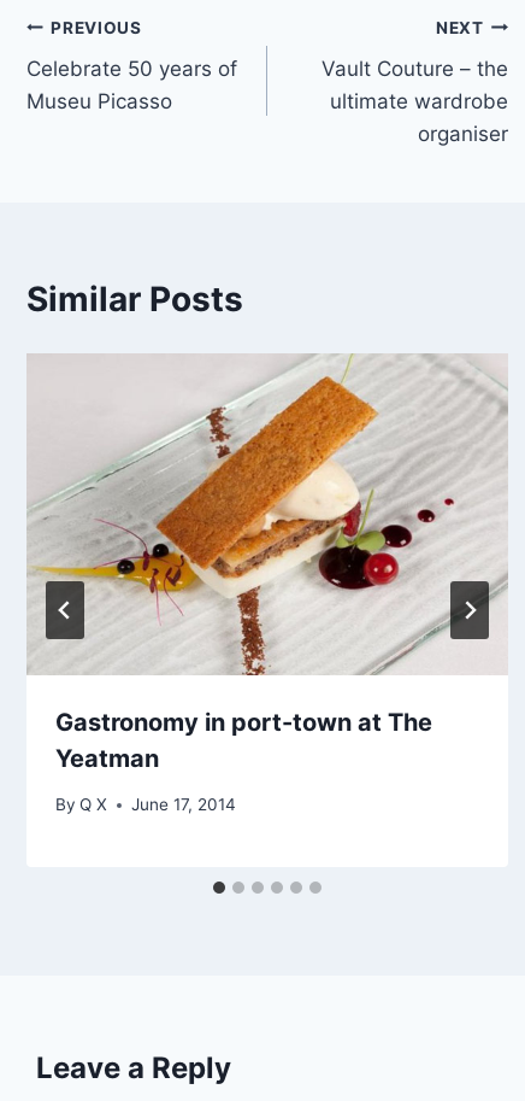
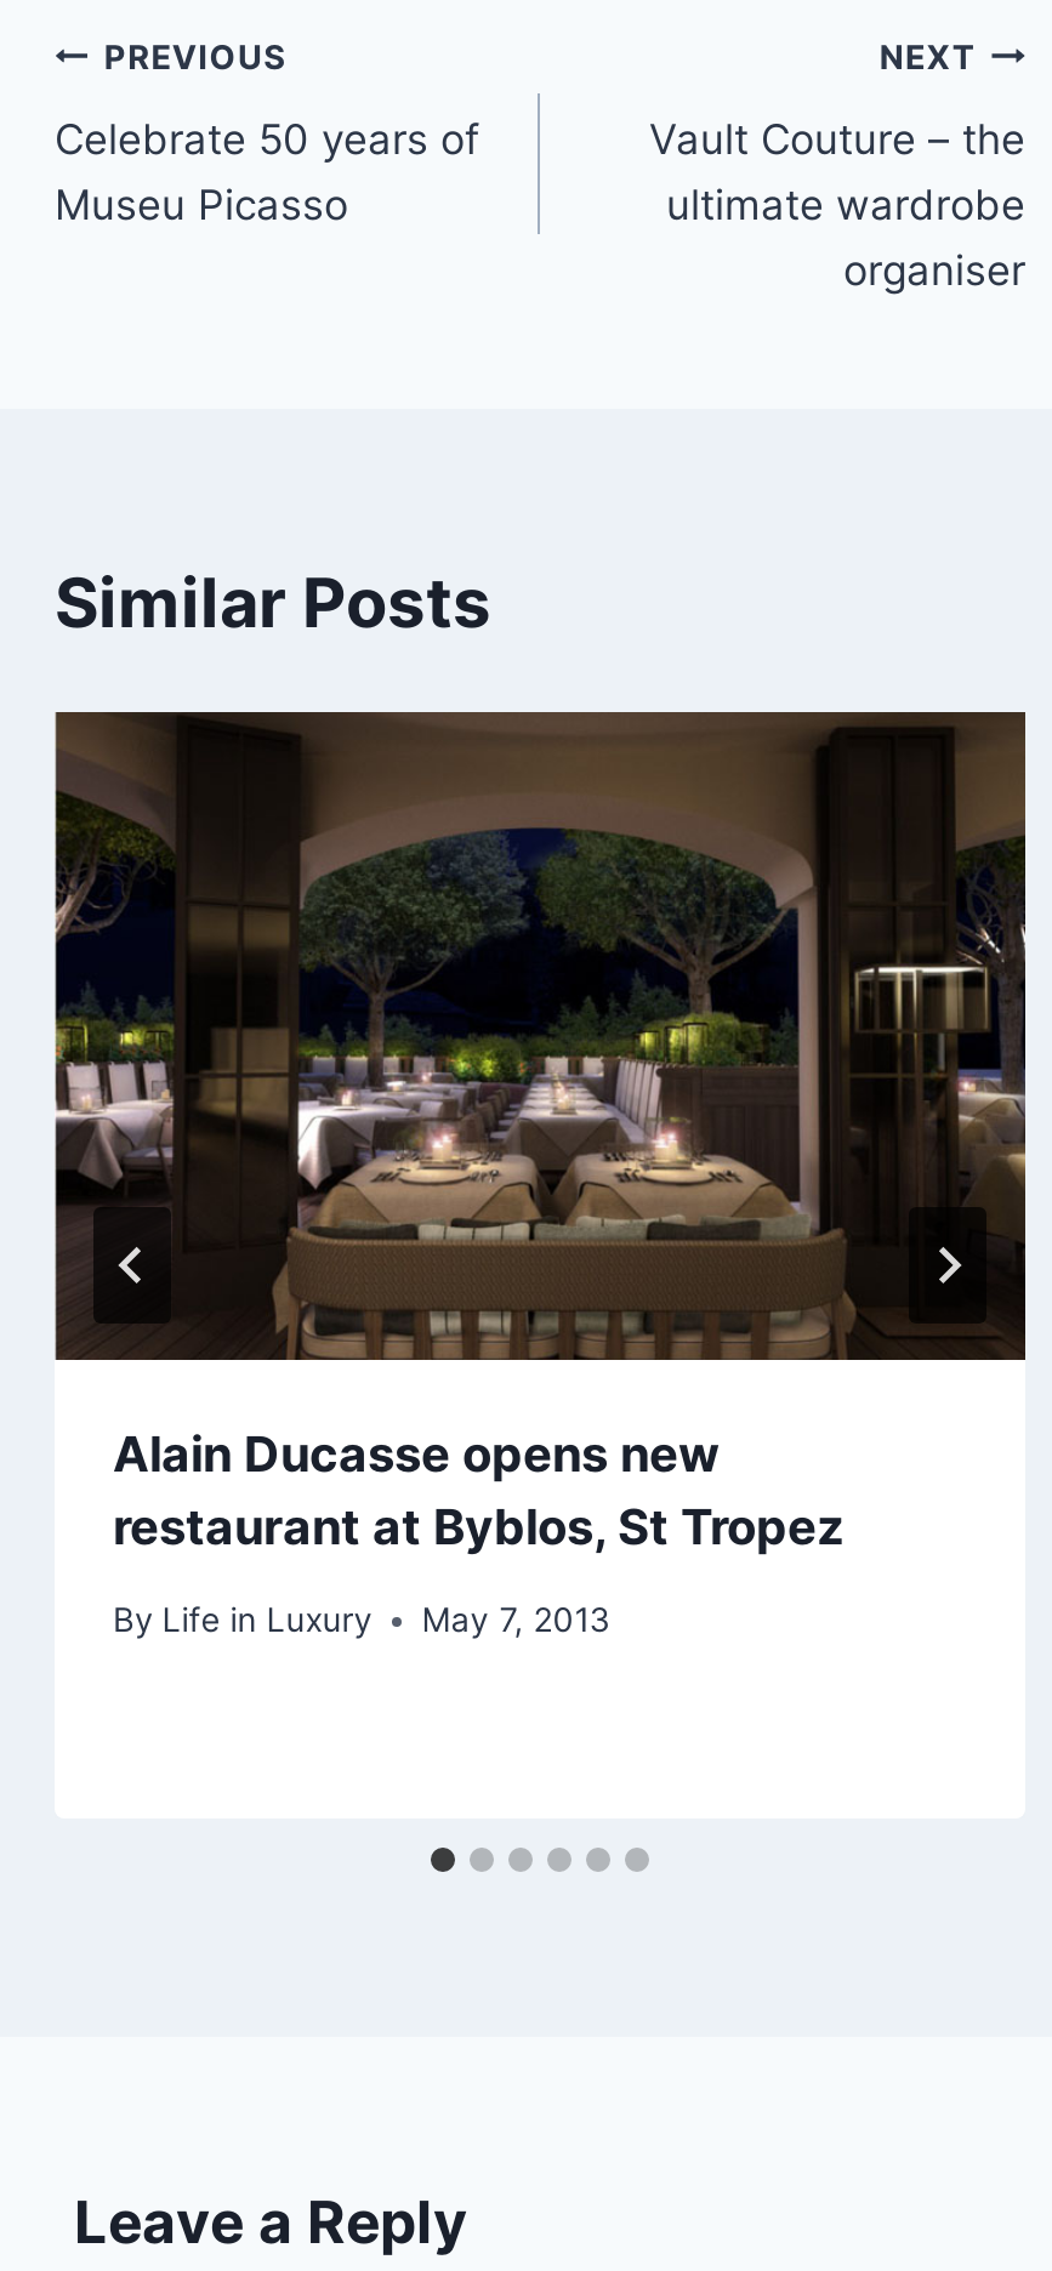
[28,353,508,773] [image] | Gastronomy in port-town at The | Yeatman -> [55,710,1028,1556] [image] | Alain Ducasse opens new | restaurant at Byblos, St Tropez
[55,795,236,814] By Q X | June 17, 2014 -> [113,1601,611,1640] By Life in Luxury | May 7, 2013

